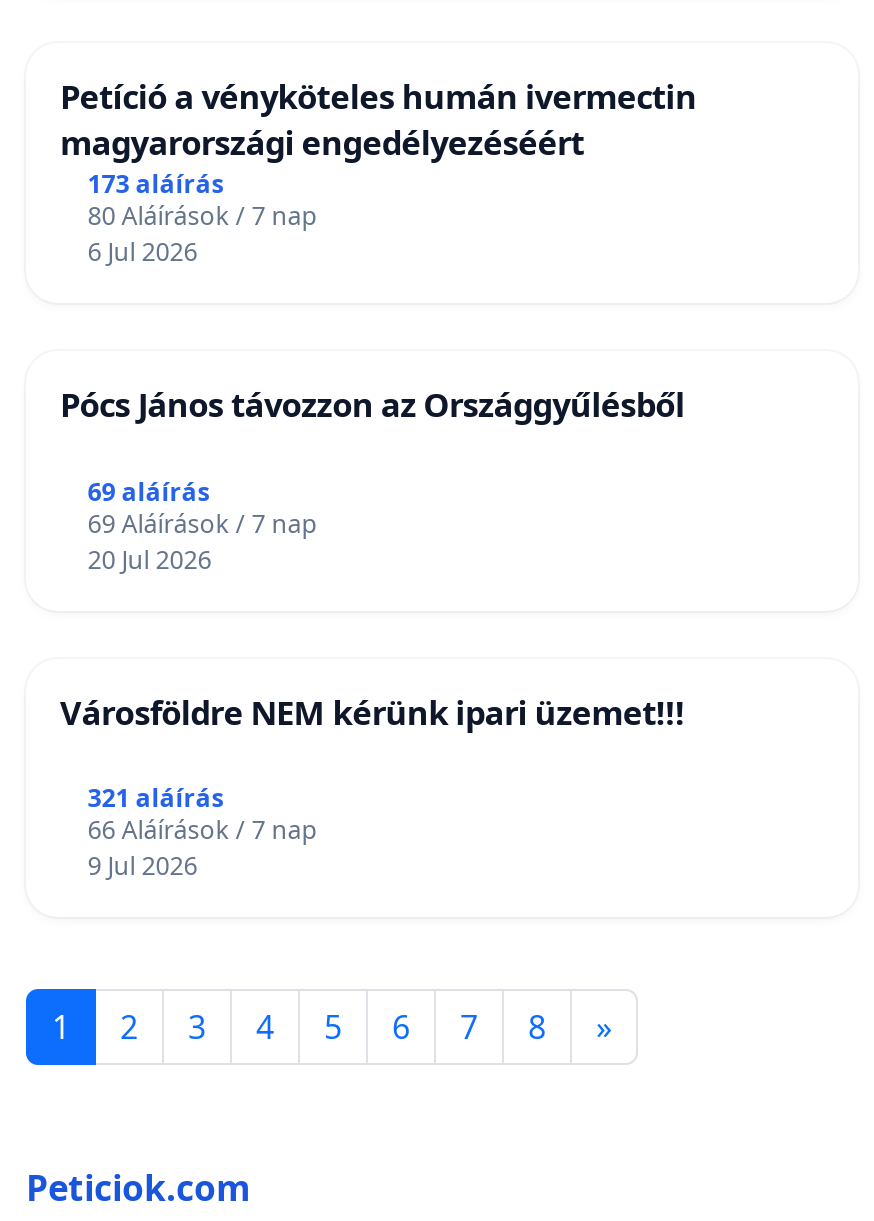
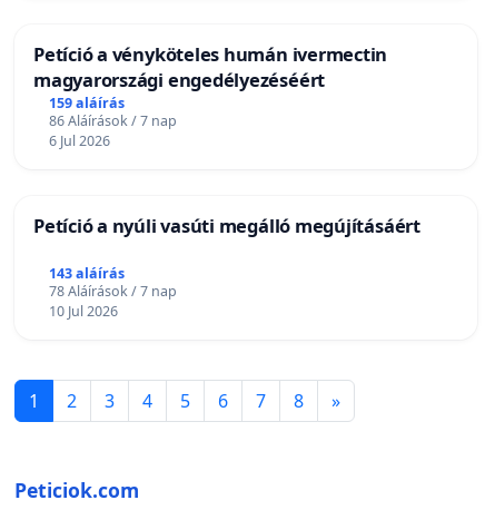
[88,166,224,200] 173 aláírás -> [49,93,124,112] 159 aláírás
[88,198,318,232] 80 Aláírások / 7 nap -> [49,111,177,130] 86 Aláírások / 7 nap
[60,380,684,883] Pócs János távozzon az Országgyűlésből | 69 aláírás | 69 Aláírások / 7 nap | 20 Jul 2026 | Városföldre NEM kérünk ipari üzemet!!! | 321 aláírás | 66 Aláírások / 7 nap | 9 Jul 2026 -> [33,212,420,321] Petíció a nyúli vasúti megálló megújításáért | 143 aláírás | 78 Aláírások / 7 nap | 10 Jul 2026

